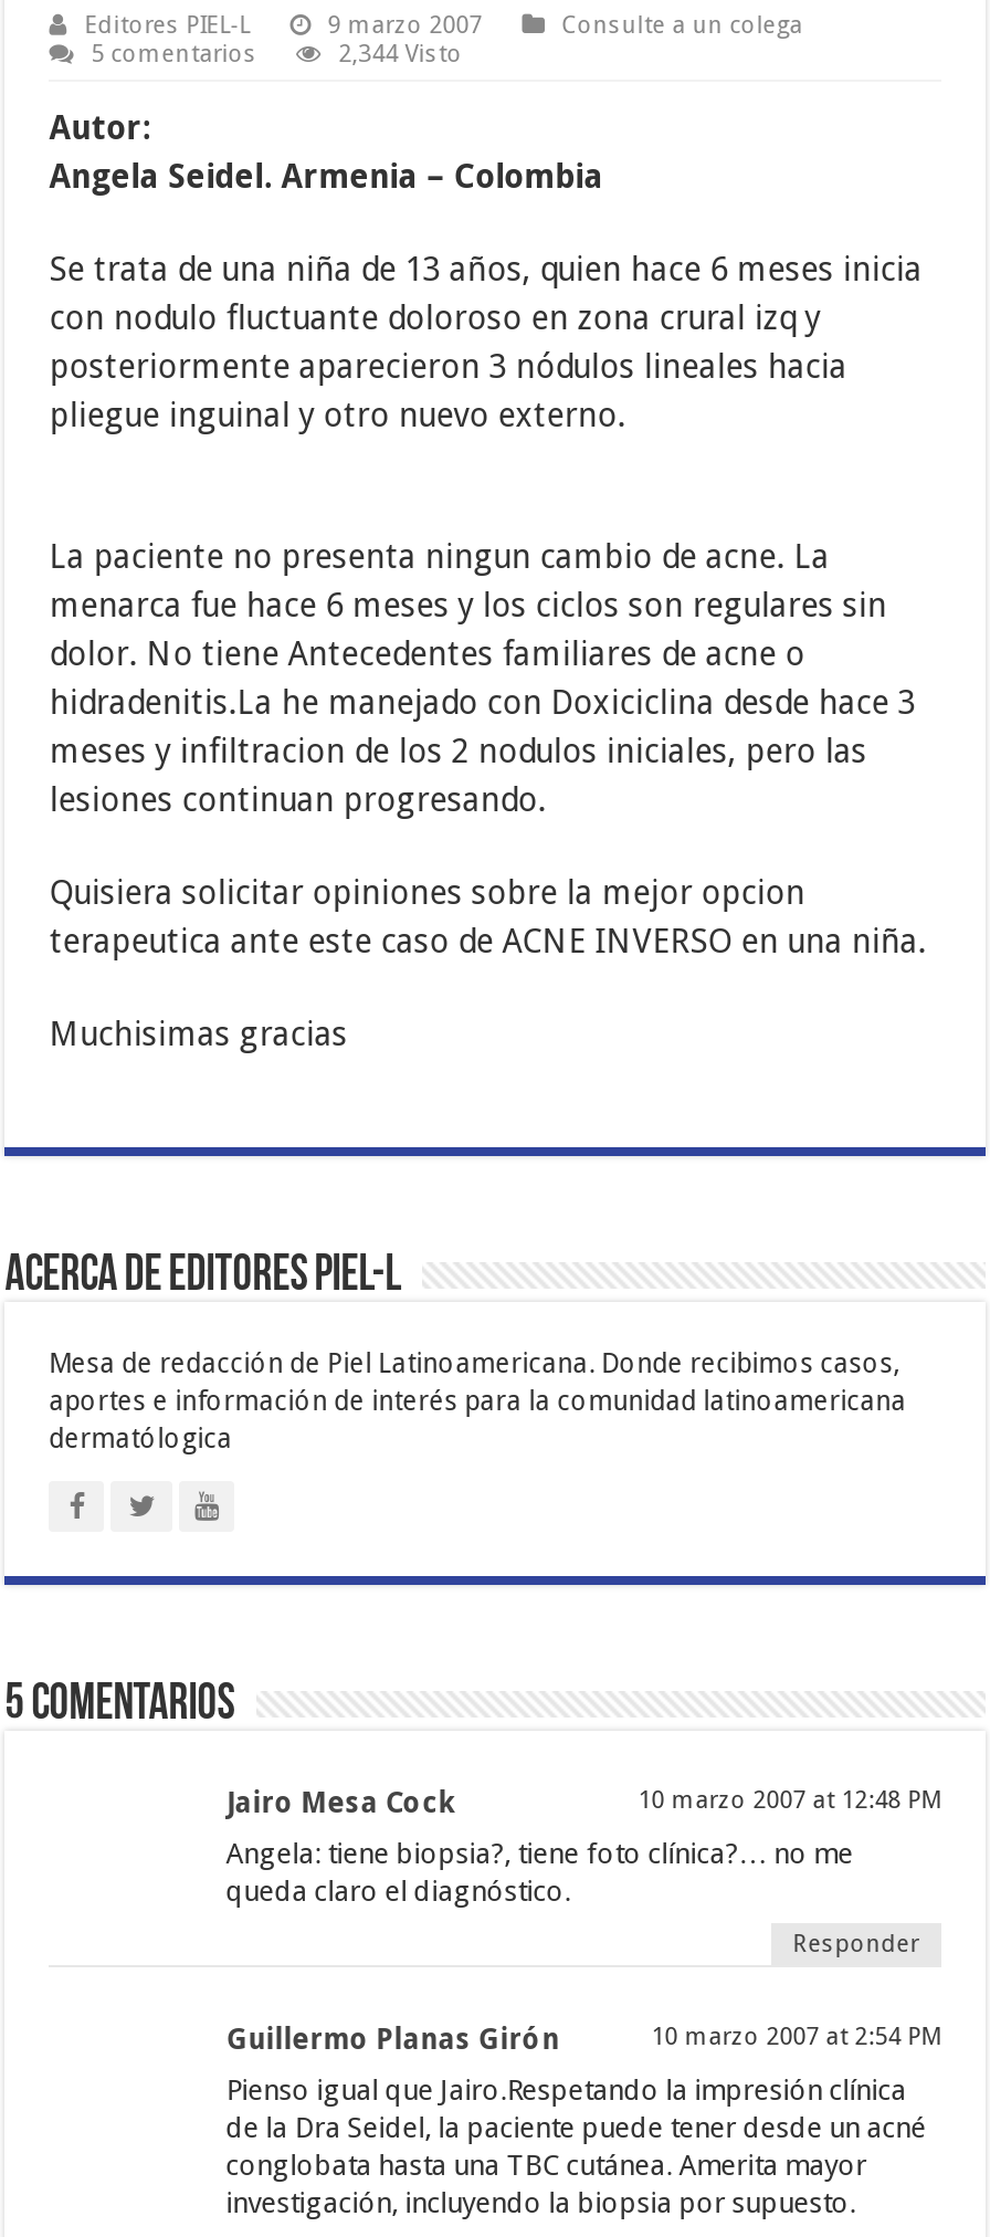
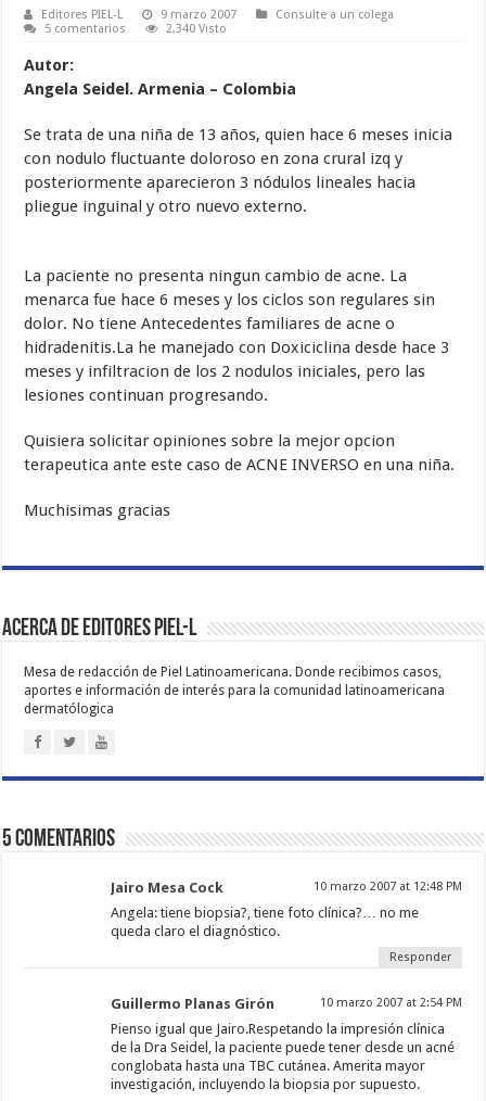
[339,41,462,69] 2,344 Visto -> [166,22,227,36] 2,340 Visto

